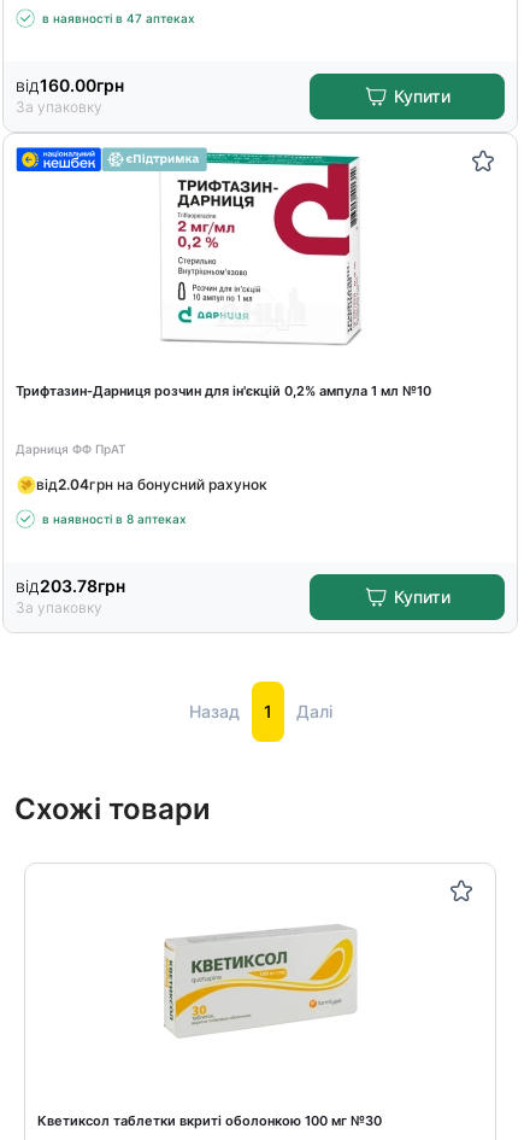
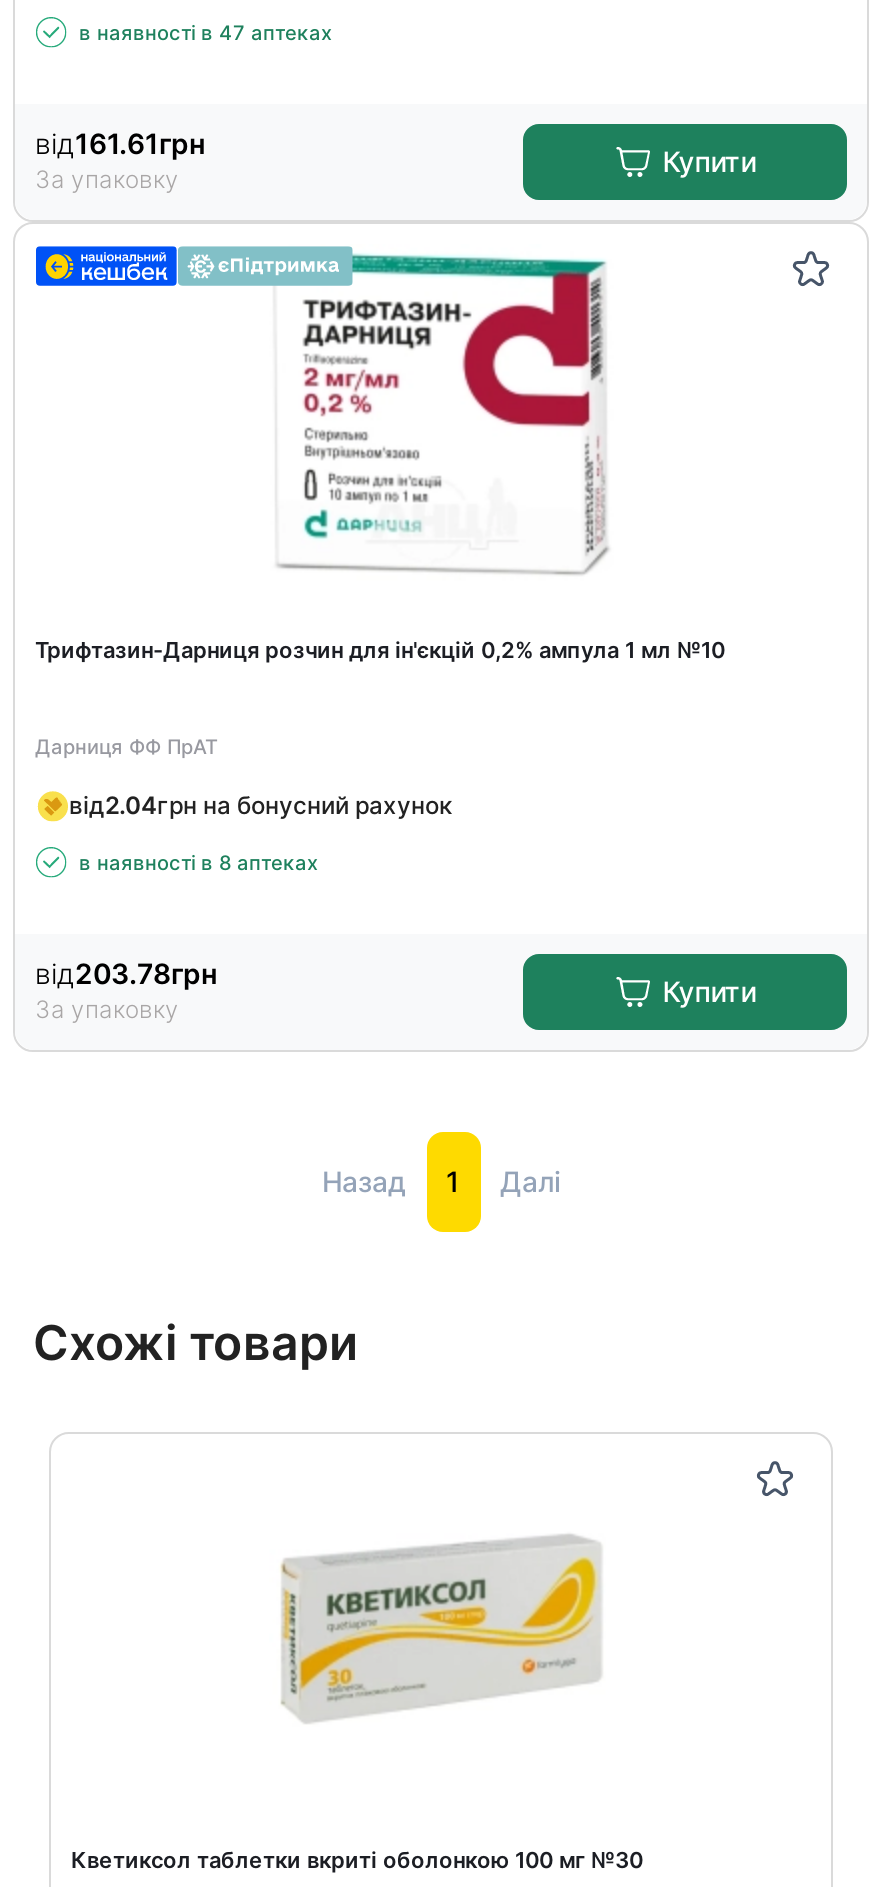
[16,75,124,95] від160.00 грн -> [35,126,205,160] від161.61 грн

